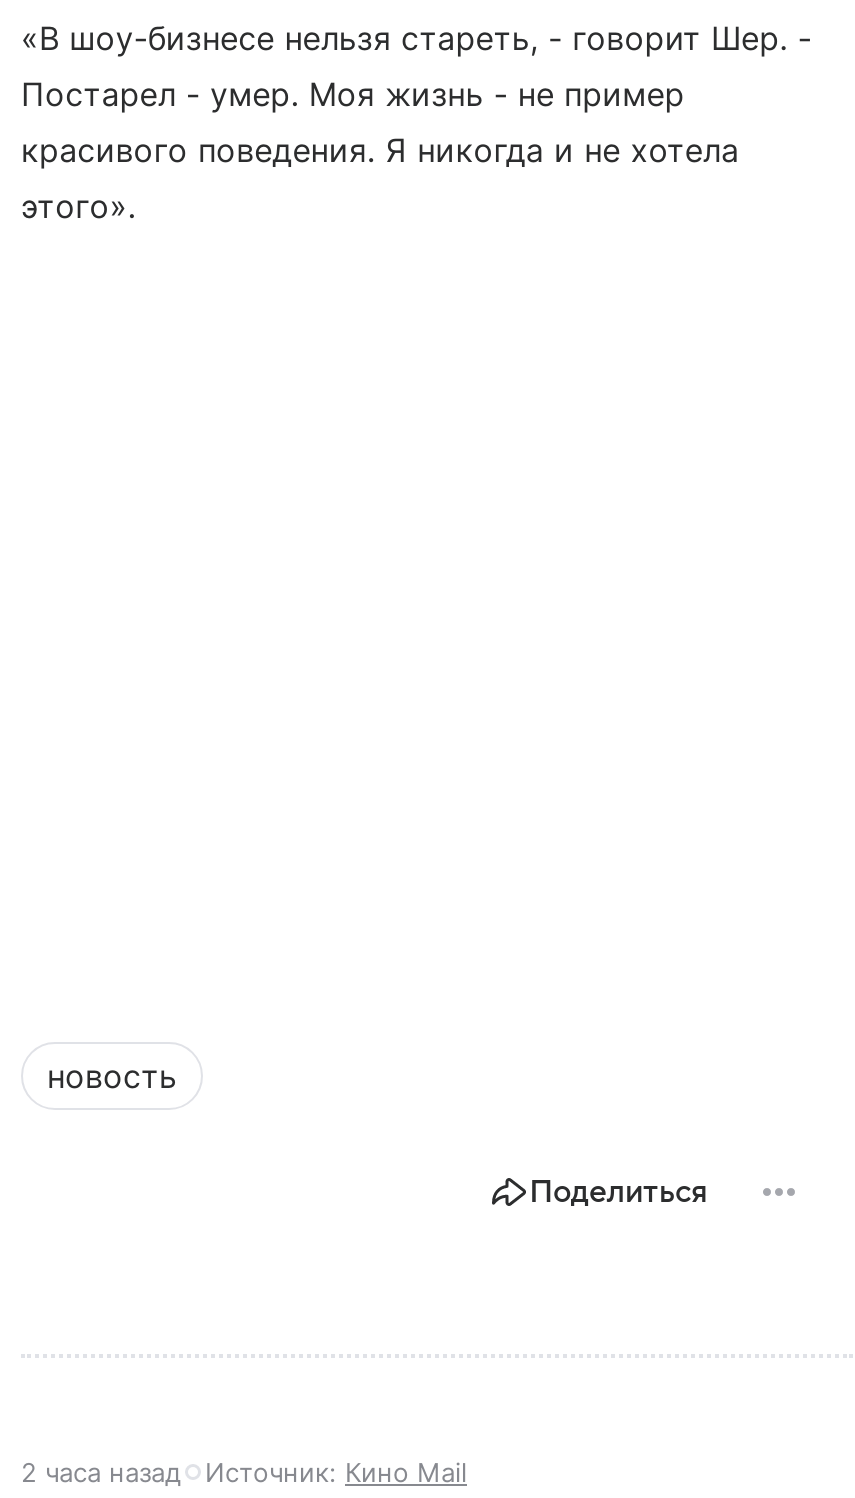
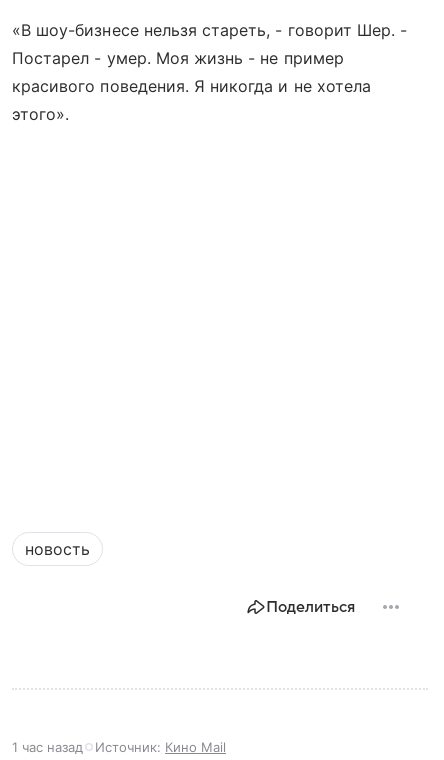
[21,1456,467,1488] 2 часа назад Источник: Кино Mail -> [12,739,226,755] 1 час назад Источник: Кино Mail

